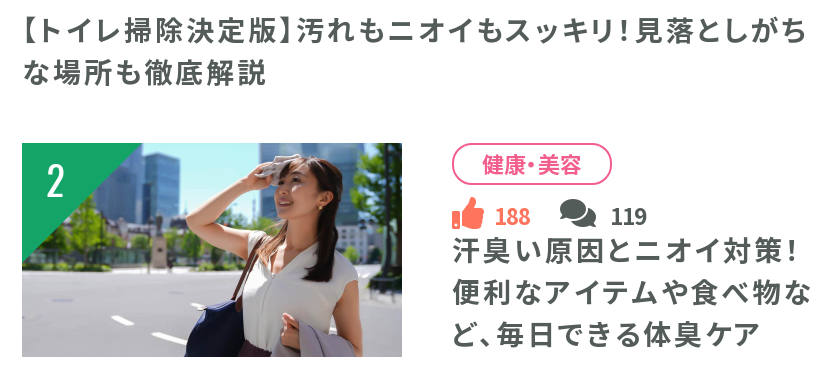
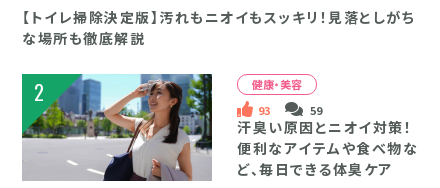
[494,199,530,231] 188 -> [258,102,270,118] 93
[610,199,646,231] 119 -> [310,102,322,118] 59

